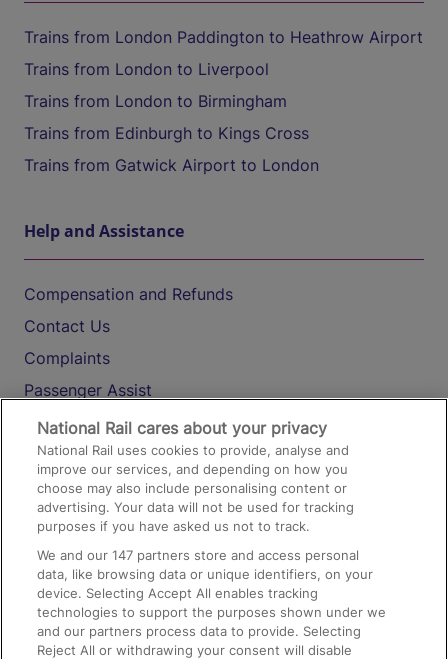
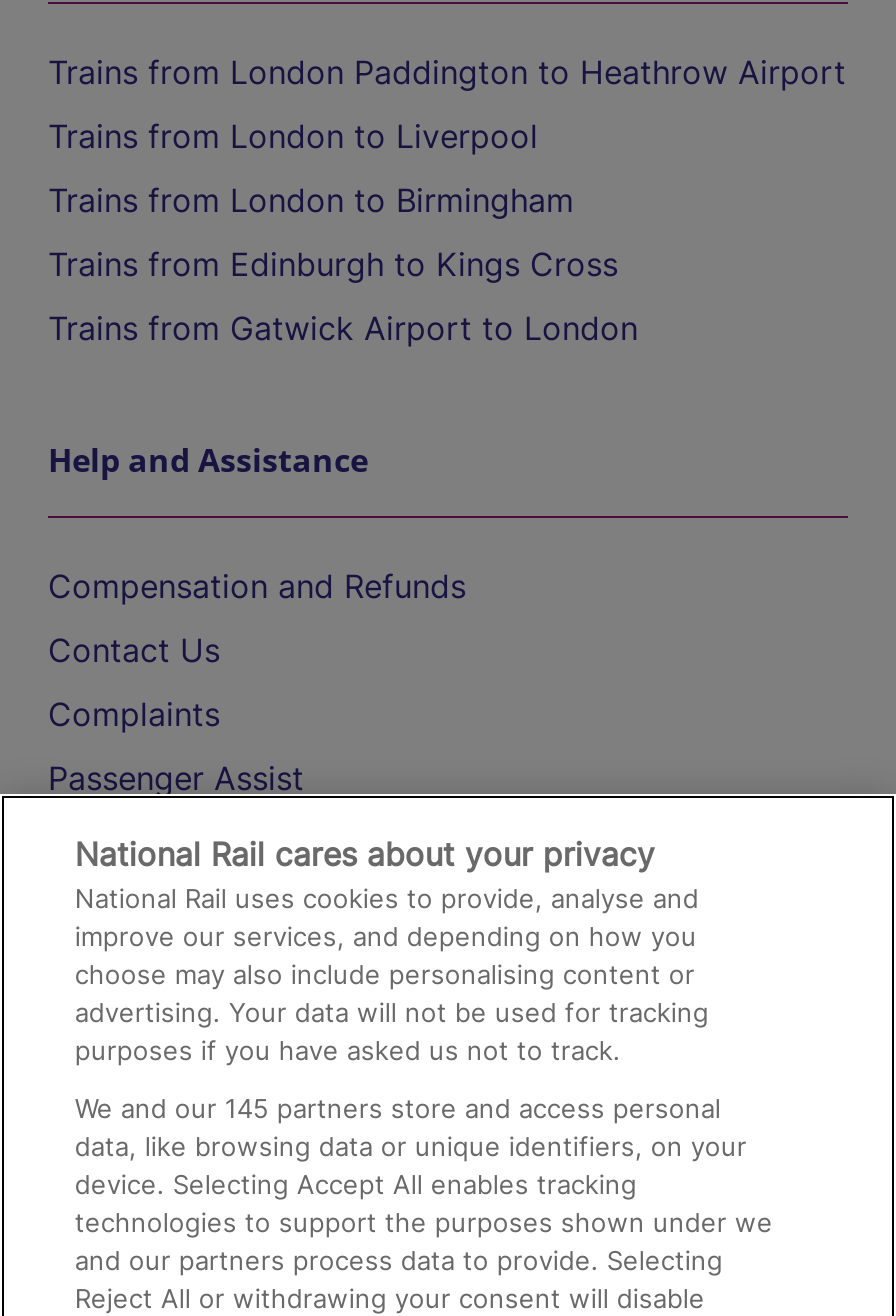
[37,547,359,563] We and our 147 partners store and access personal -> [75,1092,721,1124] We and our 145 partners store and access personal

